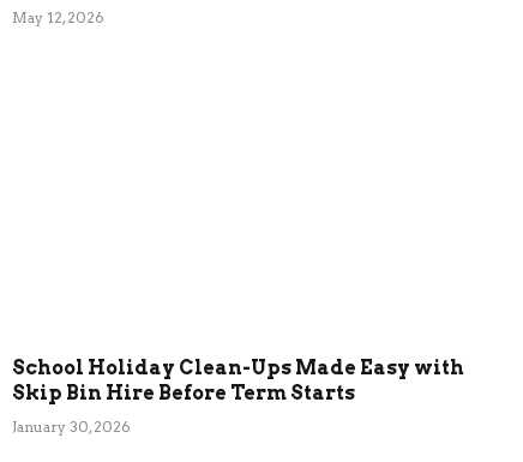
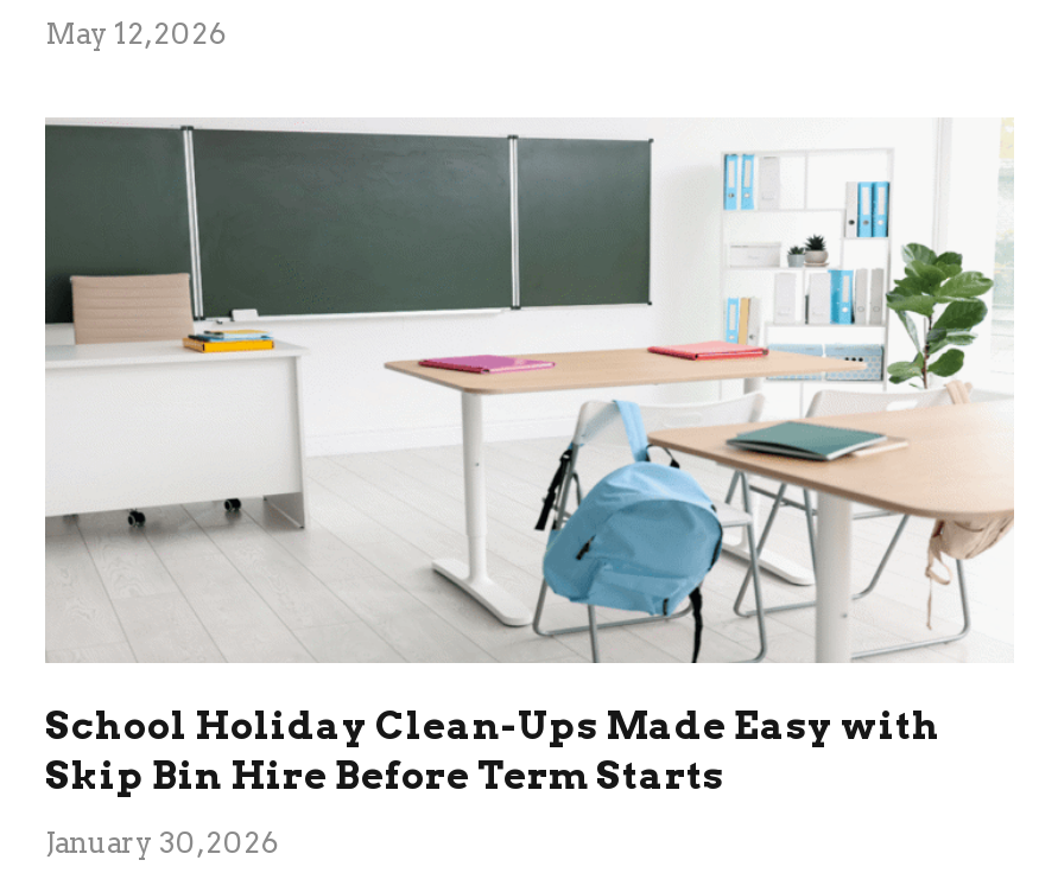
none -> [43,117,1016,665] [image]

